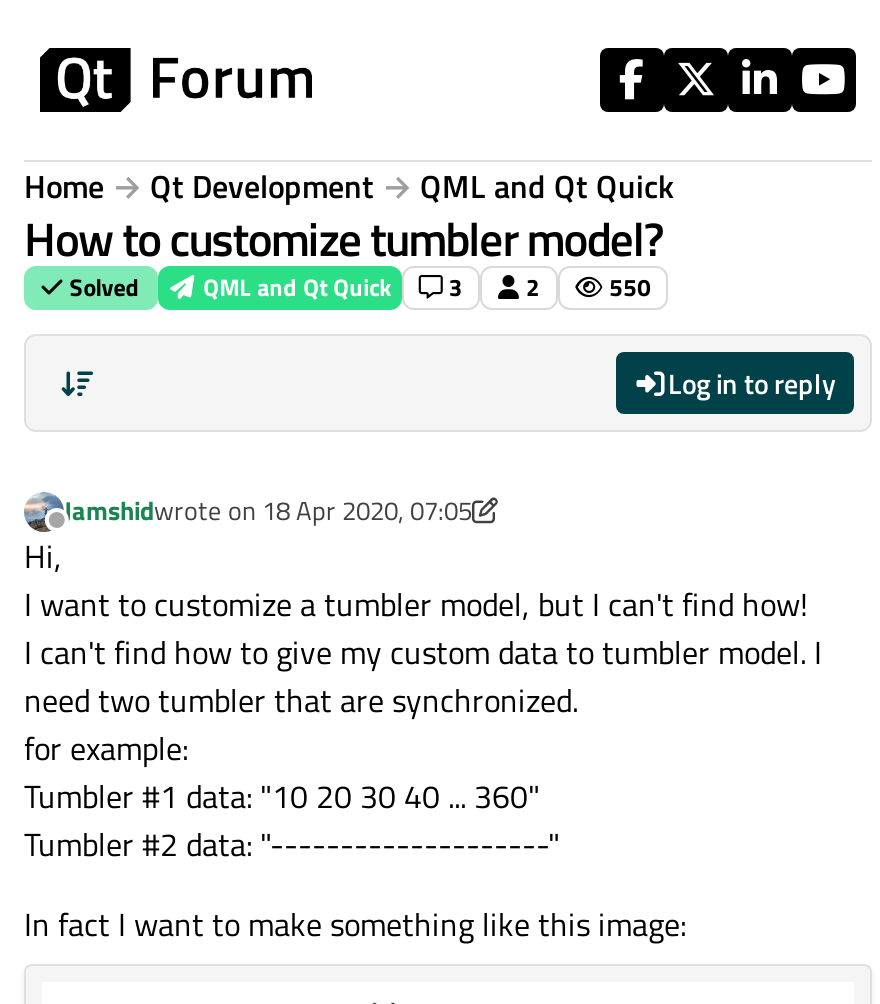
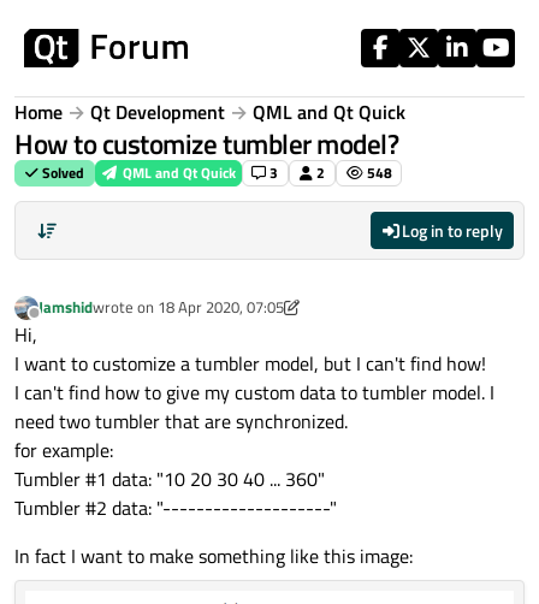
[64,268,651,306] Solved QML and Qt Quick 3 2 550 -> [38,161,392,184] Solved QML and Qt Quick 3 2 548

